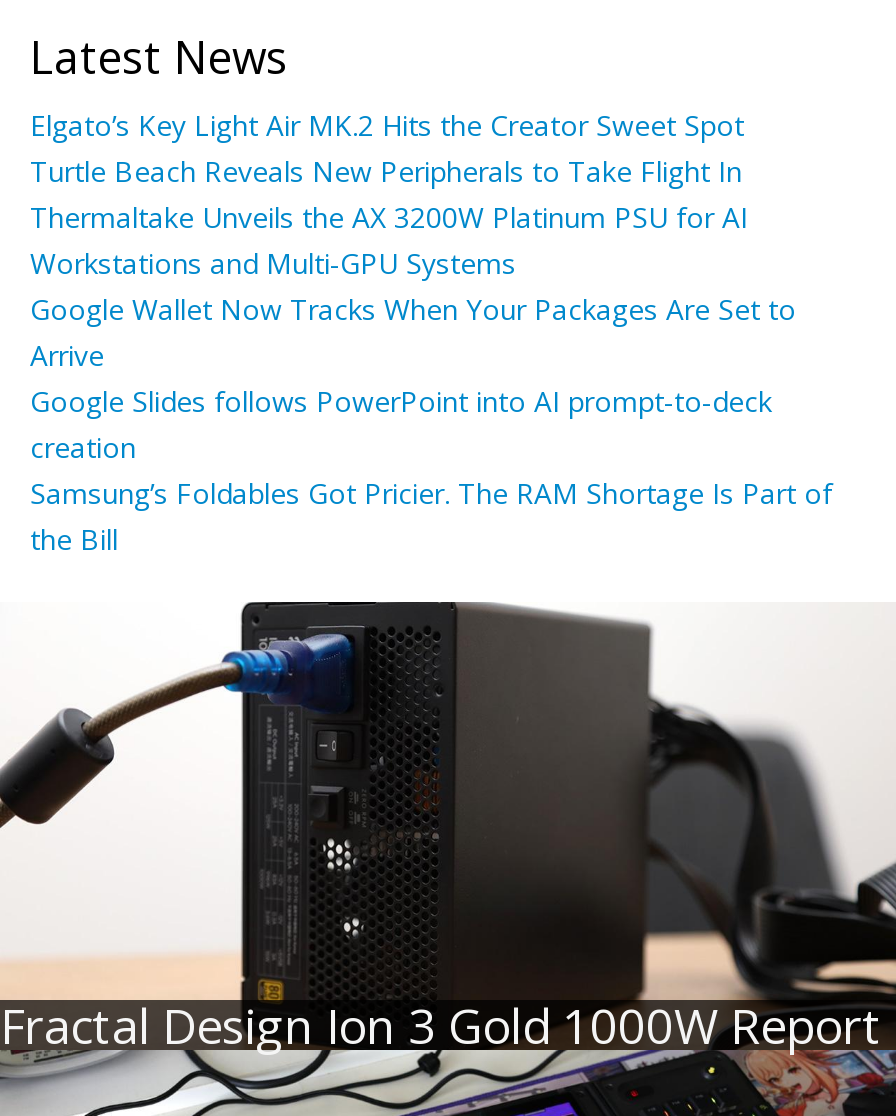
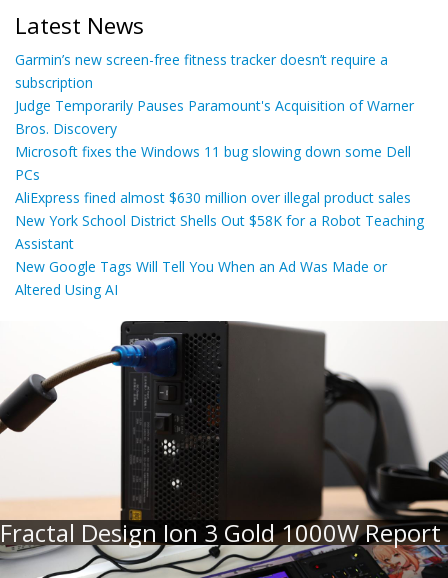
[30,105,832,557] Elgato’s Key Light Air MK.2 Hits the Creator Sweet Spot | Turtle Beach Reveals New Peripherals to Take Flight In | Thermaltake Unveils the AX 3200W Platinum PSU for AI | Workstations and Multi-GPU Systems | Google Wallet Now Tracks When Your Packages Are Set to | Arrive | Google Slides follows PowerPoint into AI prompt-to-deck | creation | Samsung’s Foldables Got Pricier. The RAM Shortage Is Part of | the Bill -> [15,50,424,299] Garmin’s new screen-free fitness tracker doesn’t require a | subscription | Judge Temporarily Pauses Paramount's Acquisition of Warner | Bros. Discovery | Microsoft fixes the Windows 11 bug slowing down some Dell | PCs | AliExpress fined almost $630 million over illegal product sales | New York School District Shells Out $58K for a Robot Teaching | Assistant | New Google Tags Will Tell You When an Ad Was Made or | Altered Using AI

